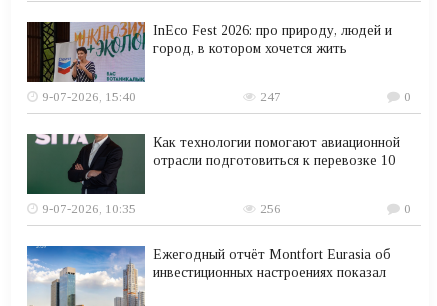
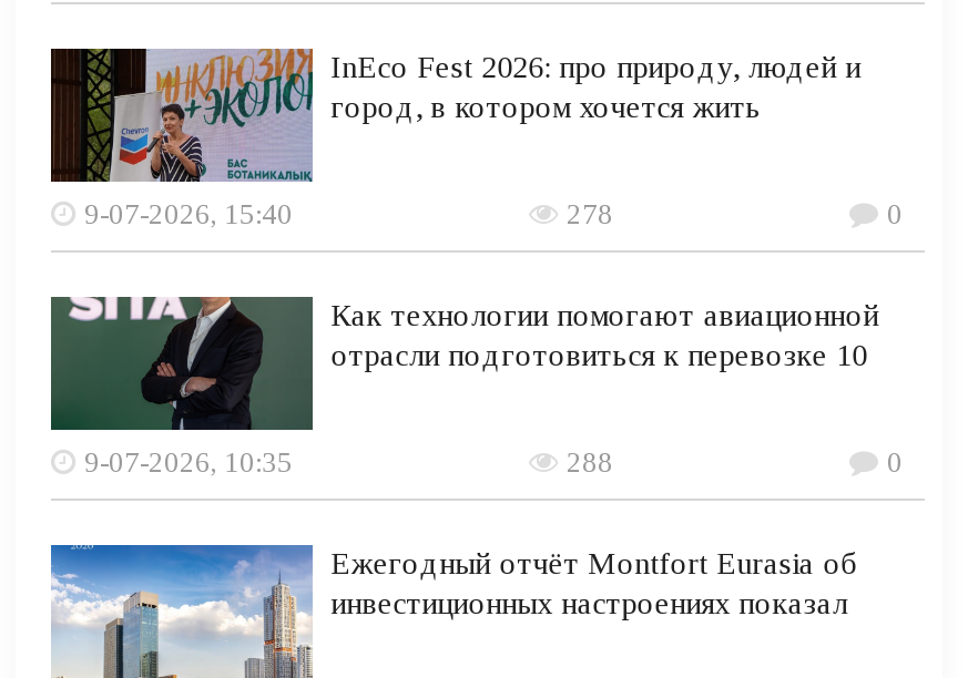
[259,89,280,104] 247 -> [567,198,613,231] 278
[259,201,280,216] 256 -> [567,446,613,479] 288

